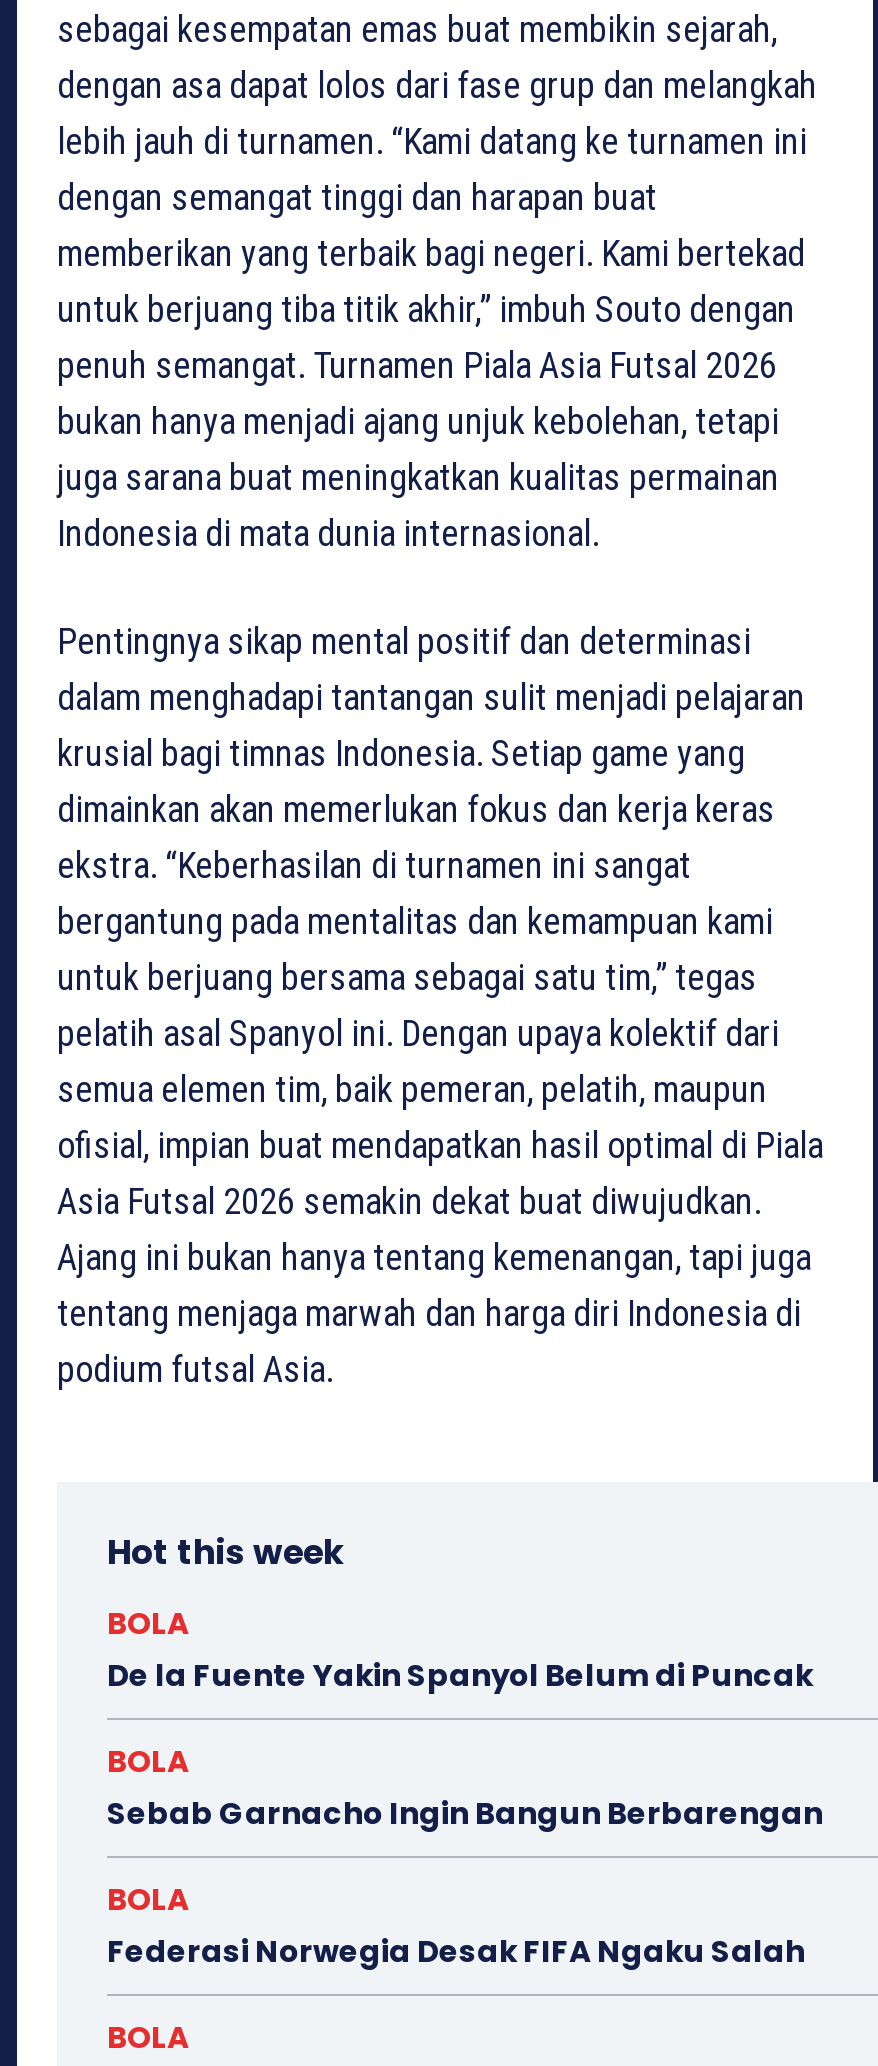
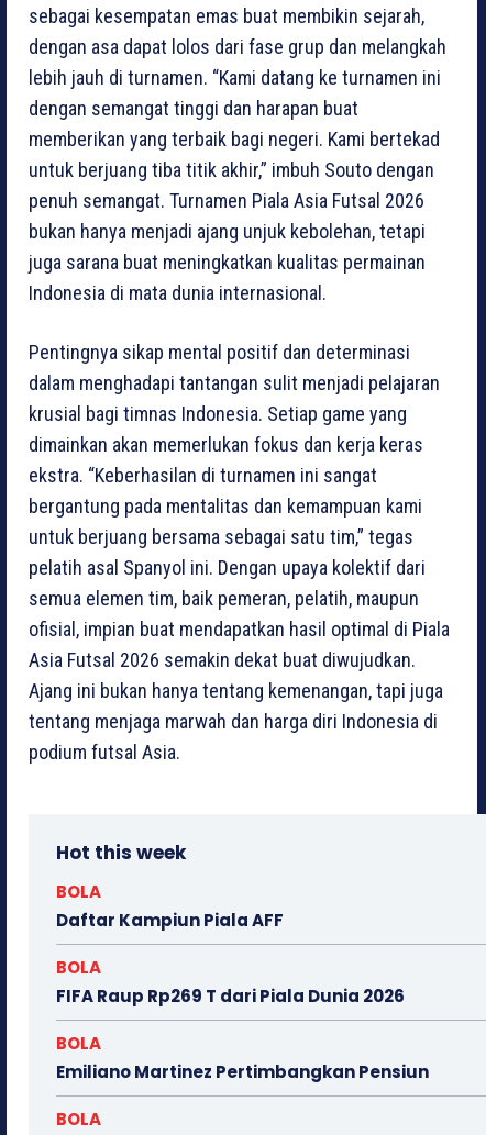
[107,1654,813,1696] De la Fuente Yakin Spanyol Belum di Puncak -> [56,909,284,932] Daftar Kampiun Piala AFF
[107,1792,823,1834] Sebab Garnacho Ingin Bangun Berbarengan -> [56,985,405,1008] FIFA Raup Rp269 T dari Piala Dunia 2026
[107,1930,805,1972] Federasi Norwegia Desak FIFA Ngaku Salah -> [56,1060,429,1083] Emiliano Martinez Pertimbangkan Pensiun

